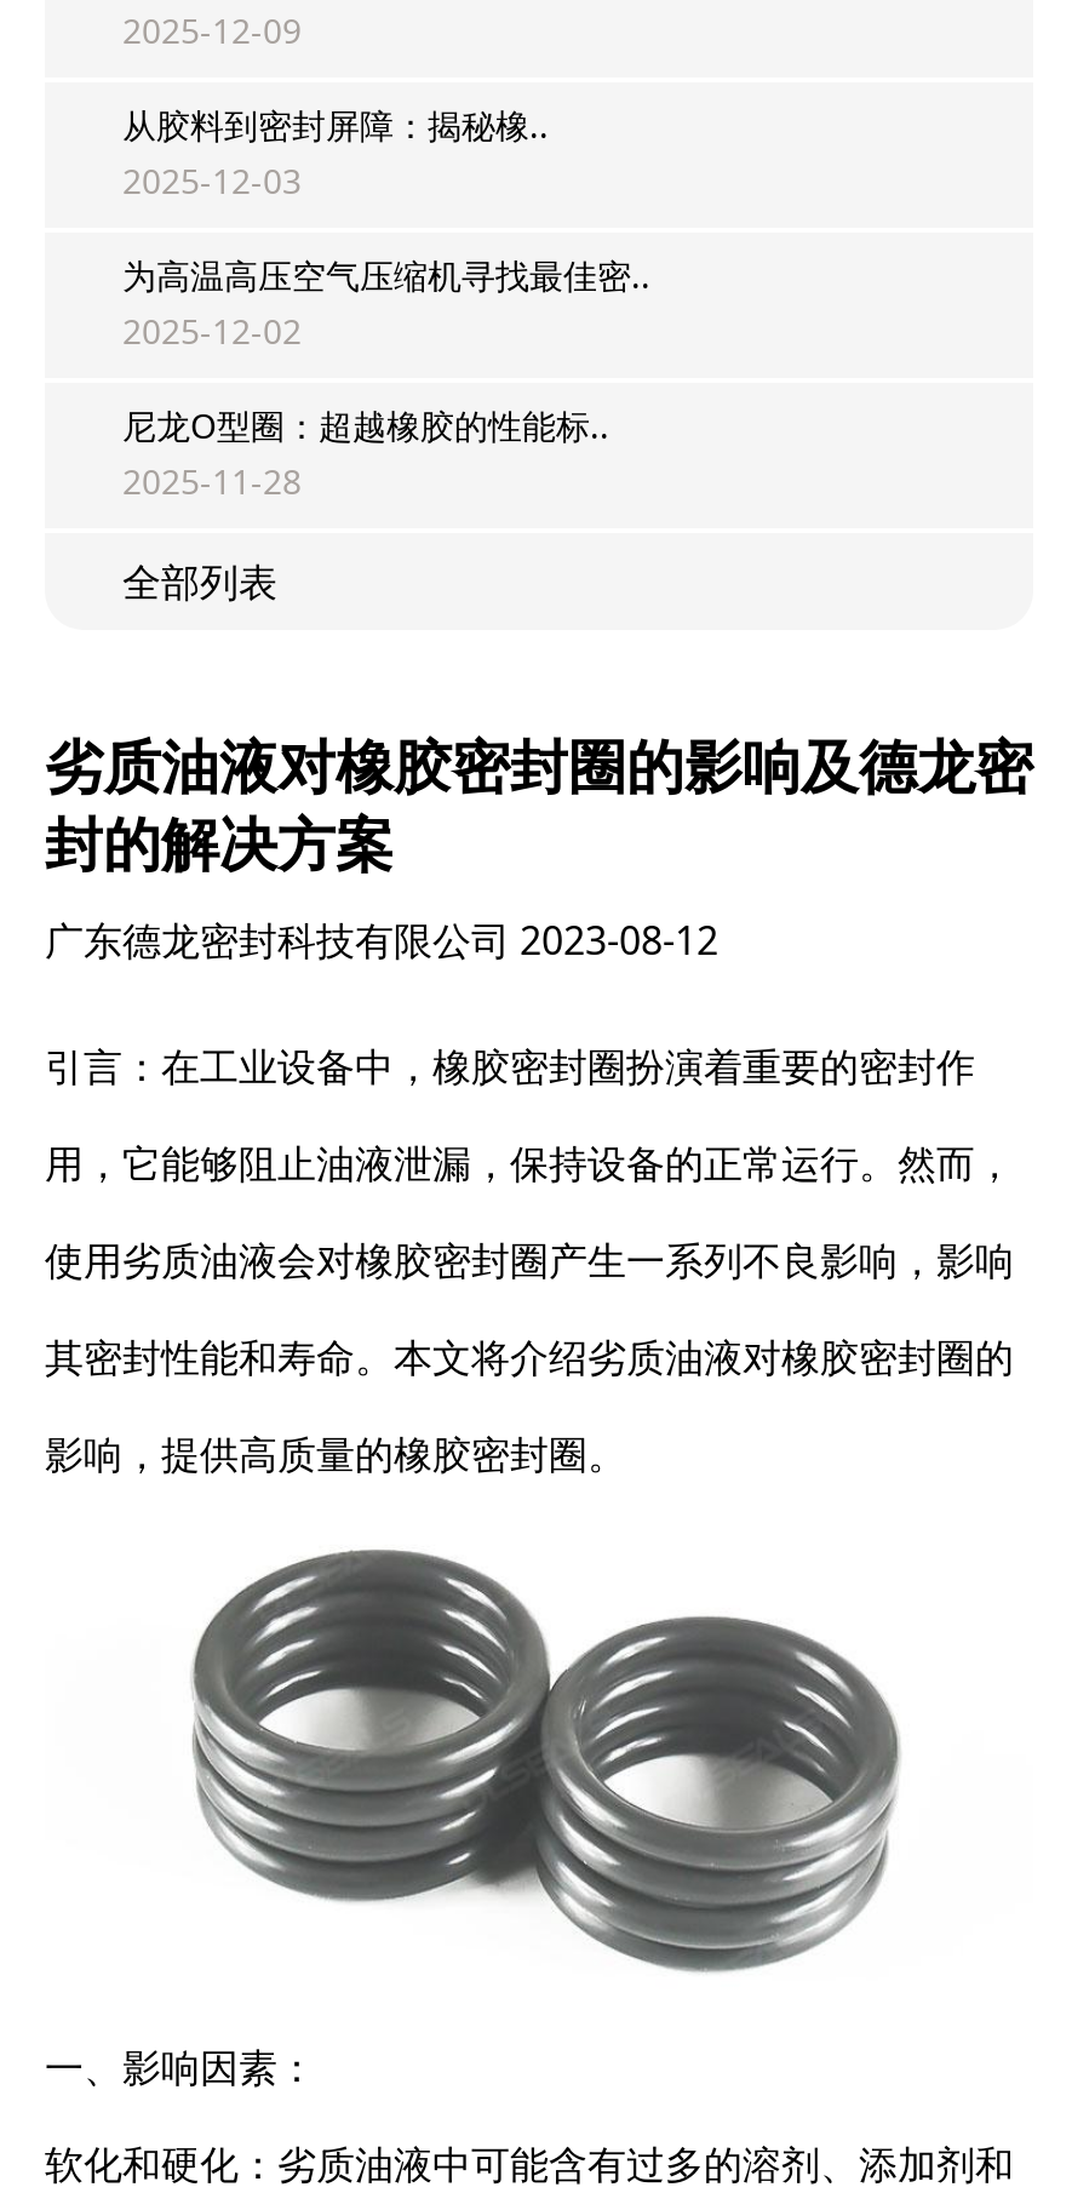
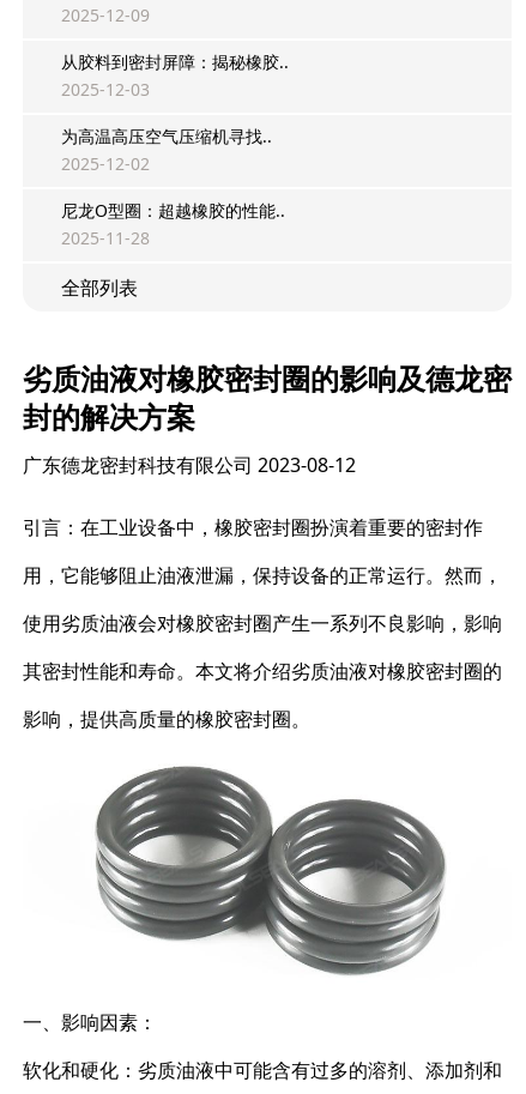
[122,102,549,148] 从胶料到密封屏障：揭秘橡.. -> [61,50,289,73] 从胶料到密封屏障：揭秘橡胶..
[122,252,650,298] 为高温高压空气压缩机寻找最佳密.. -> [61,125,272,147] 为高温高压空气压缩机寻找..
[122,402,609,448] 尼龙O型圈：超越橡胶的性能标.. -> [61,199,285,222] 尼龙O型圈：超越橡胶的性能..

